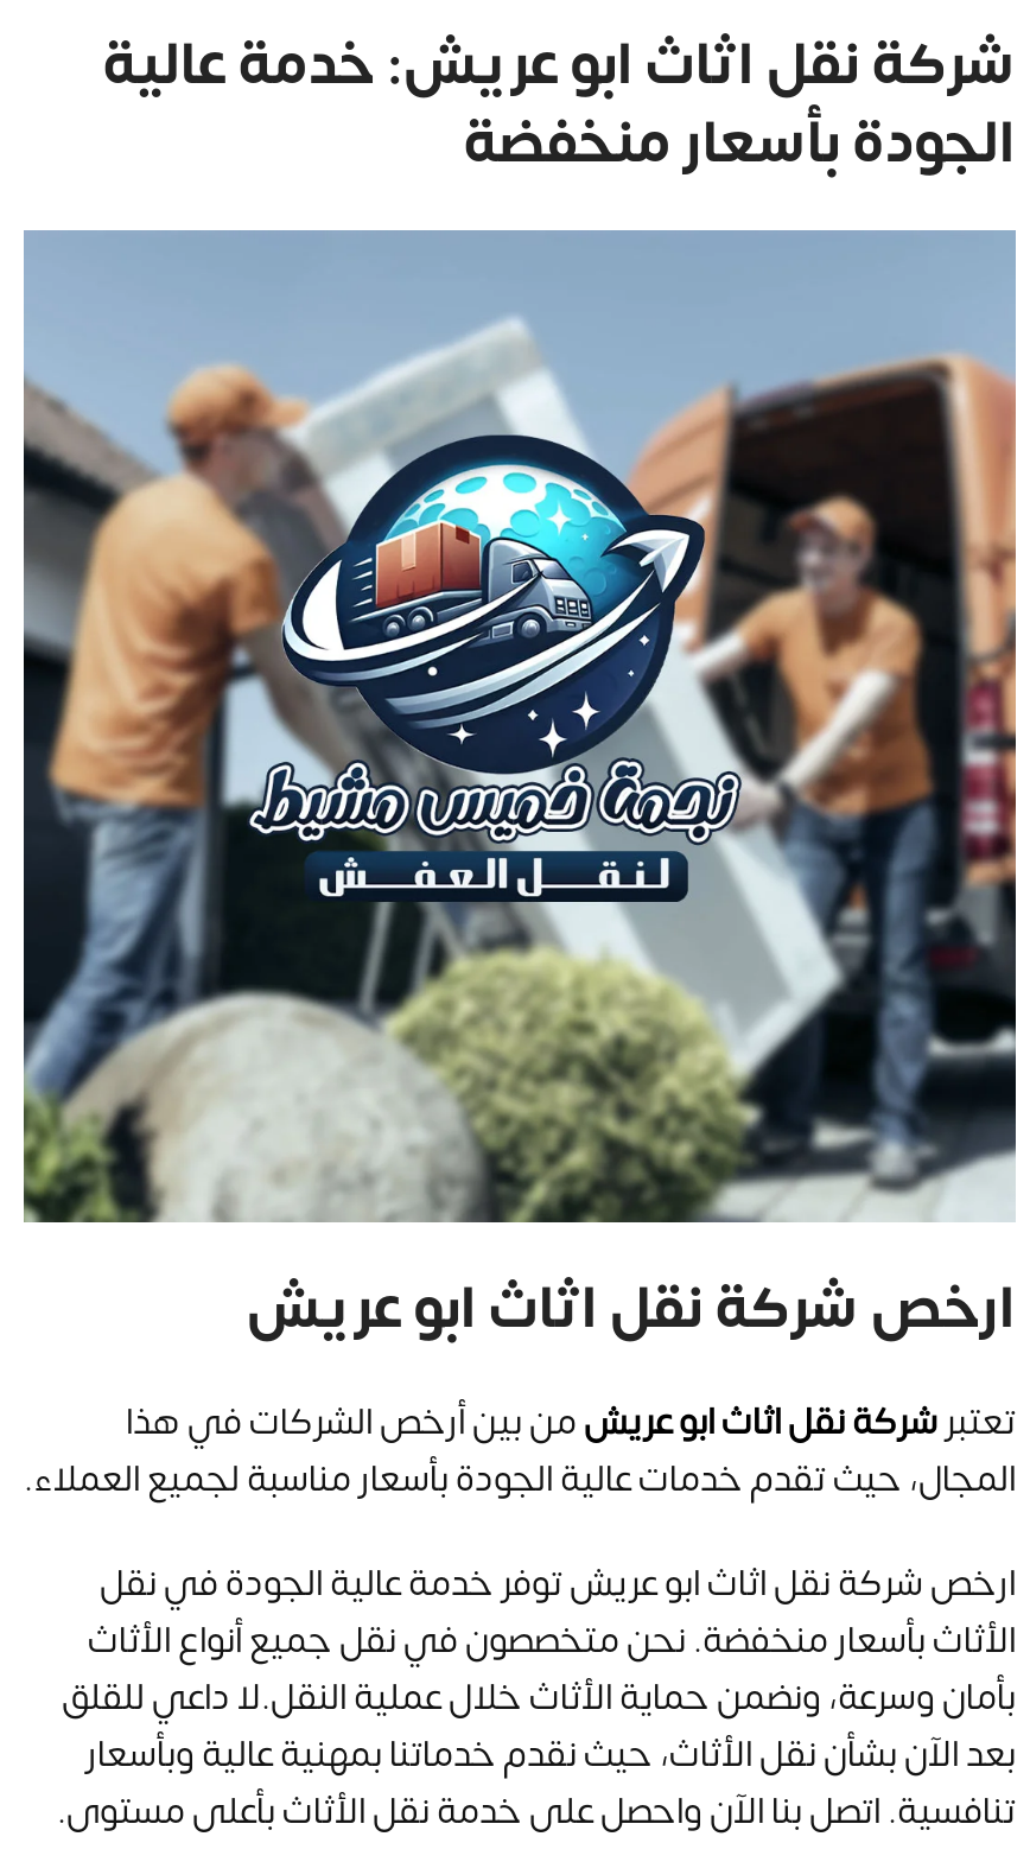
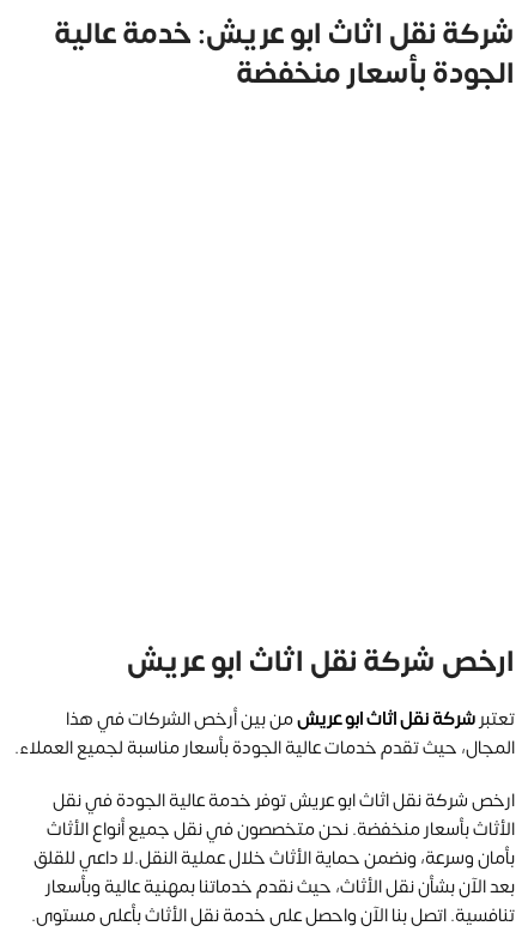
[21,228,1018,1225] [image] -> none

